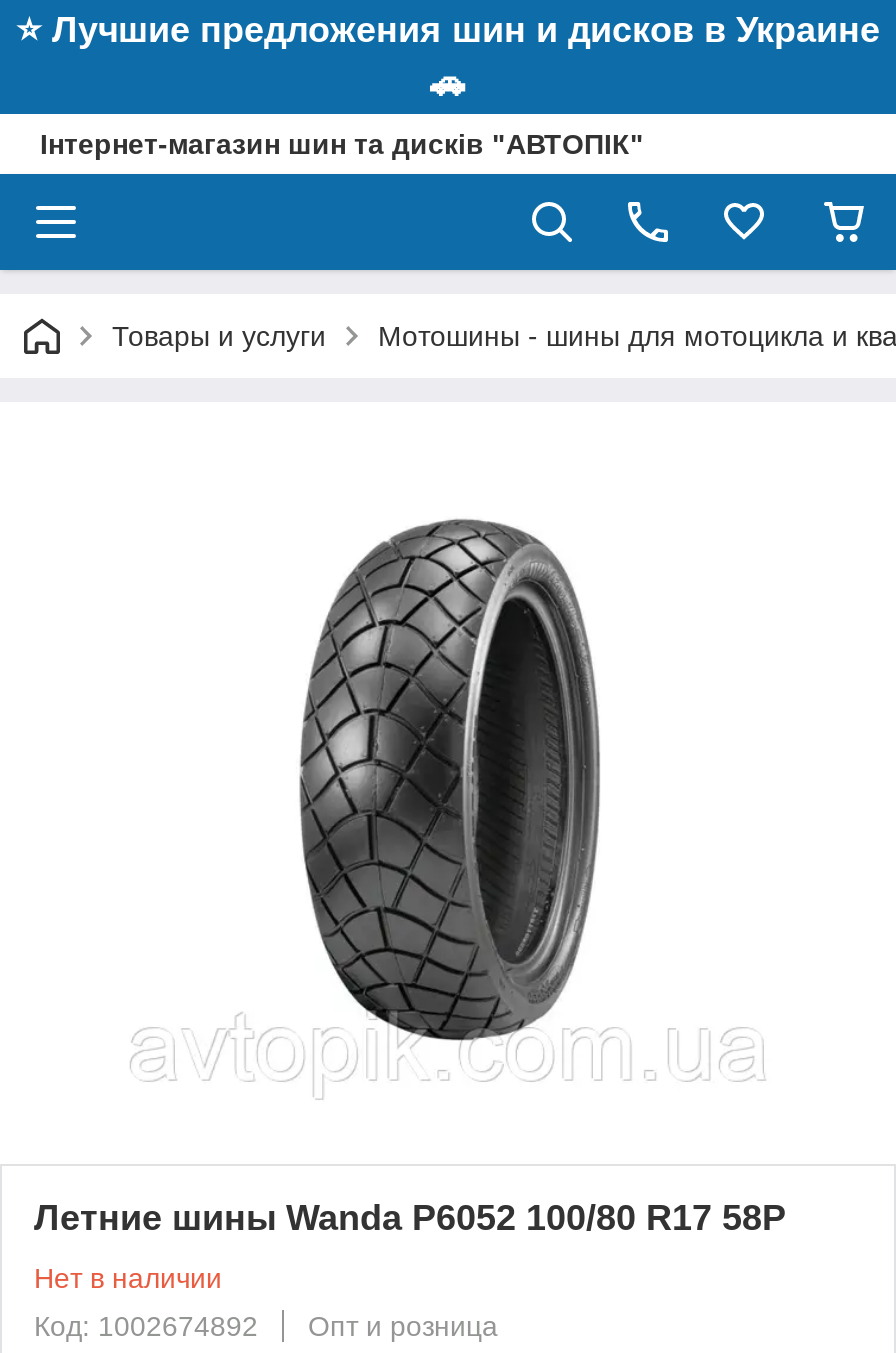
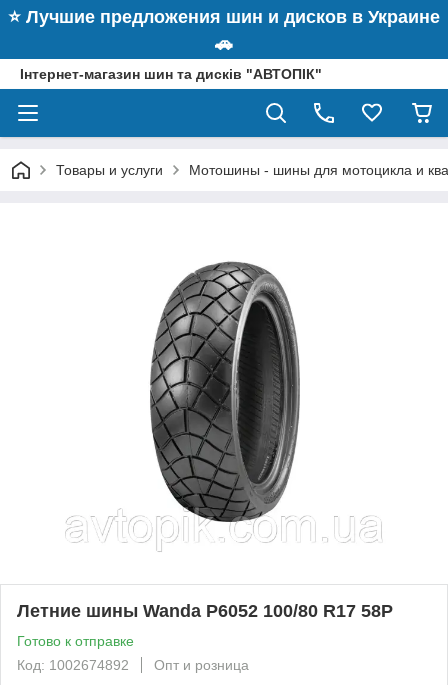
[34,1262,222,1294] Нет в наличии -> [17,633,134,649] Готово к отправке

